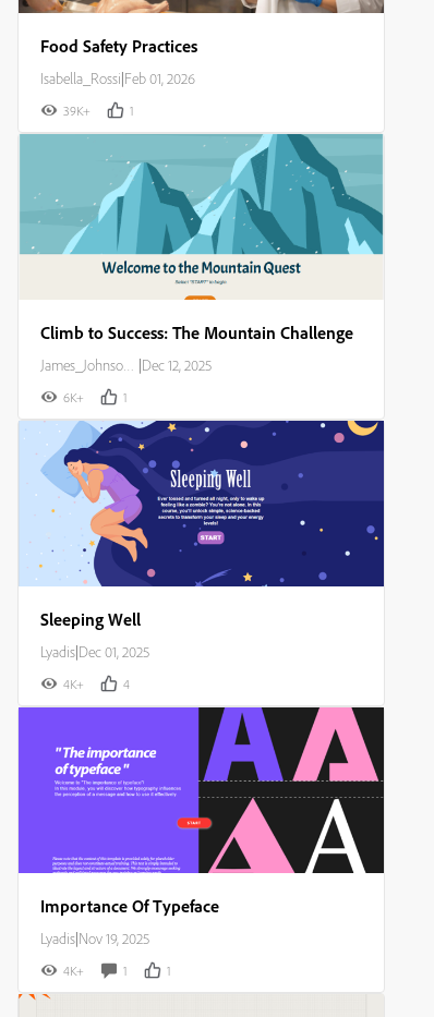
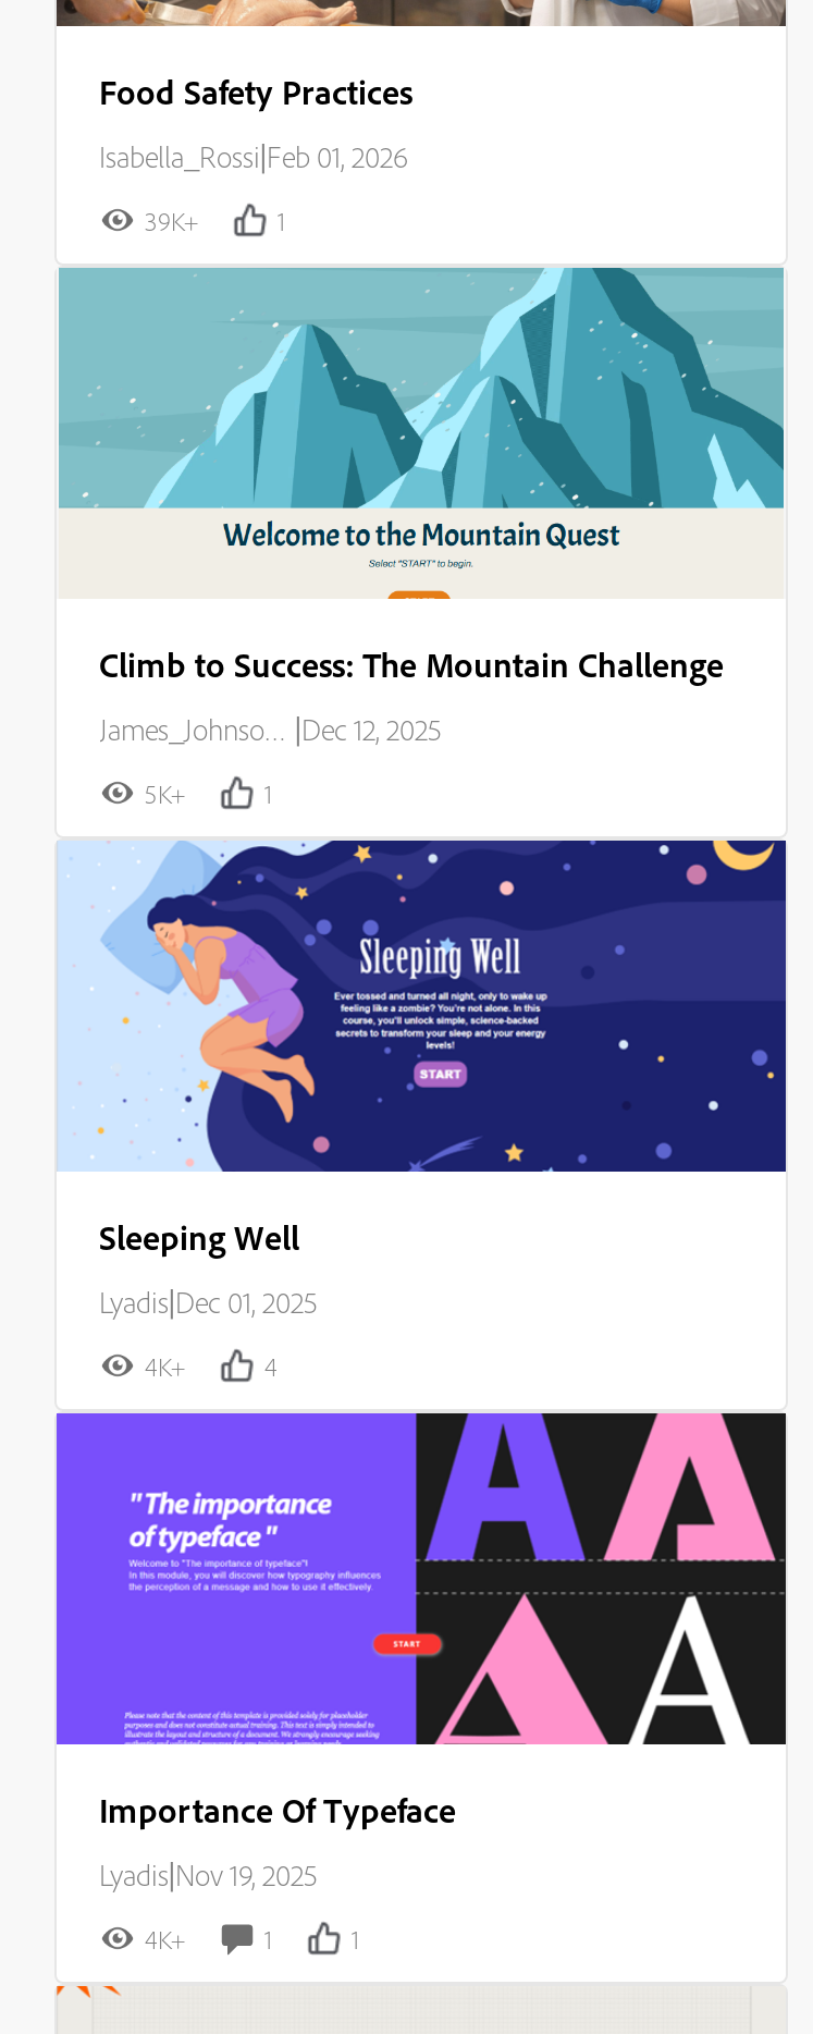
[63,389,83,405] 6K+ -> [145,777,186,810] 5K+

